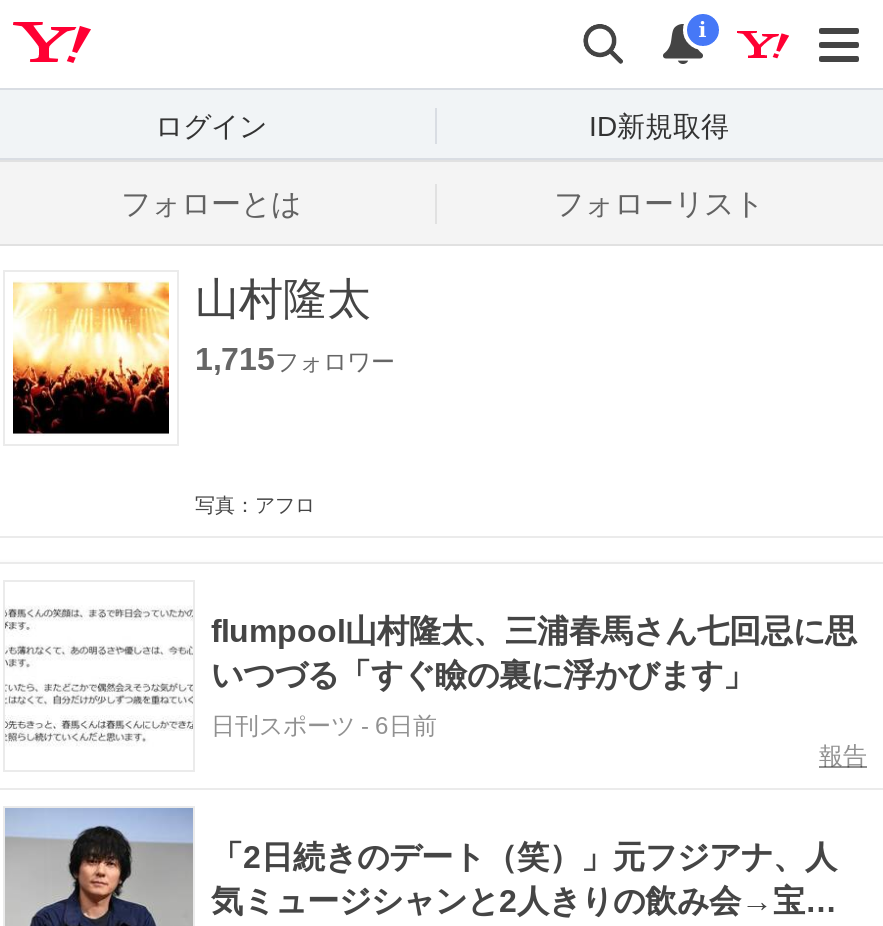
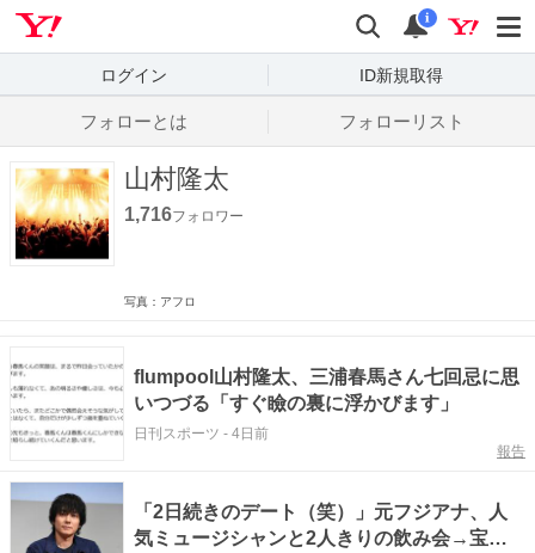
[195,342,395,376] 1,715フォロワー -> [124,204,244,225] 1,716フォロワー
[211,712,437,740] 日刊スポーツ- 6日前 -> [134,425,269,442] 日刊スポーツ- 4日前

